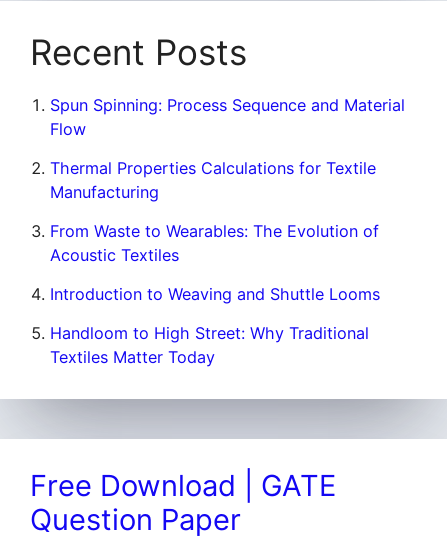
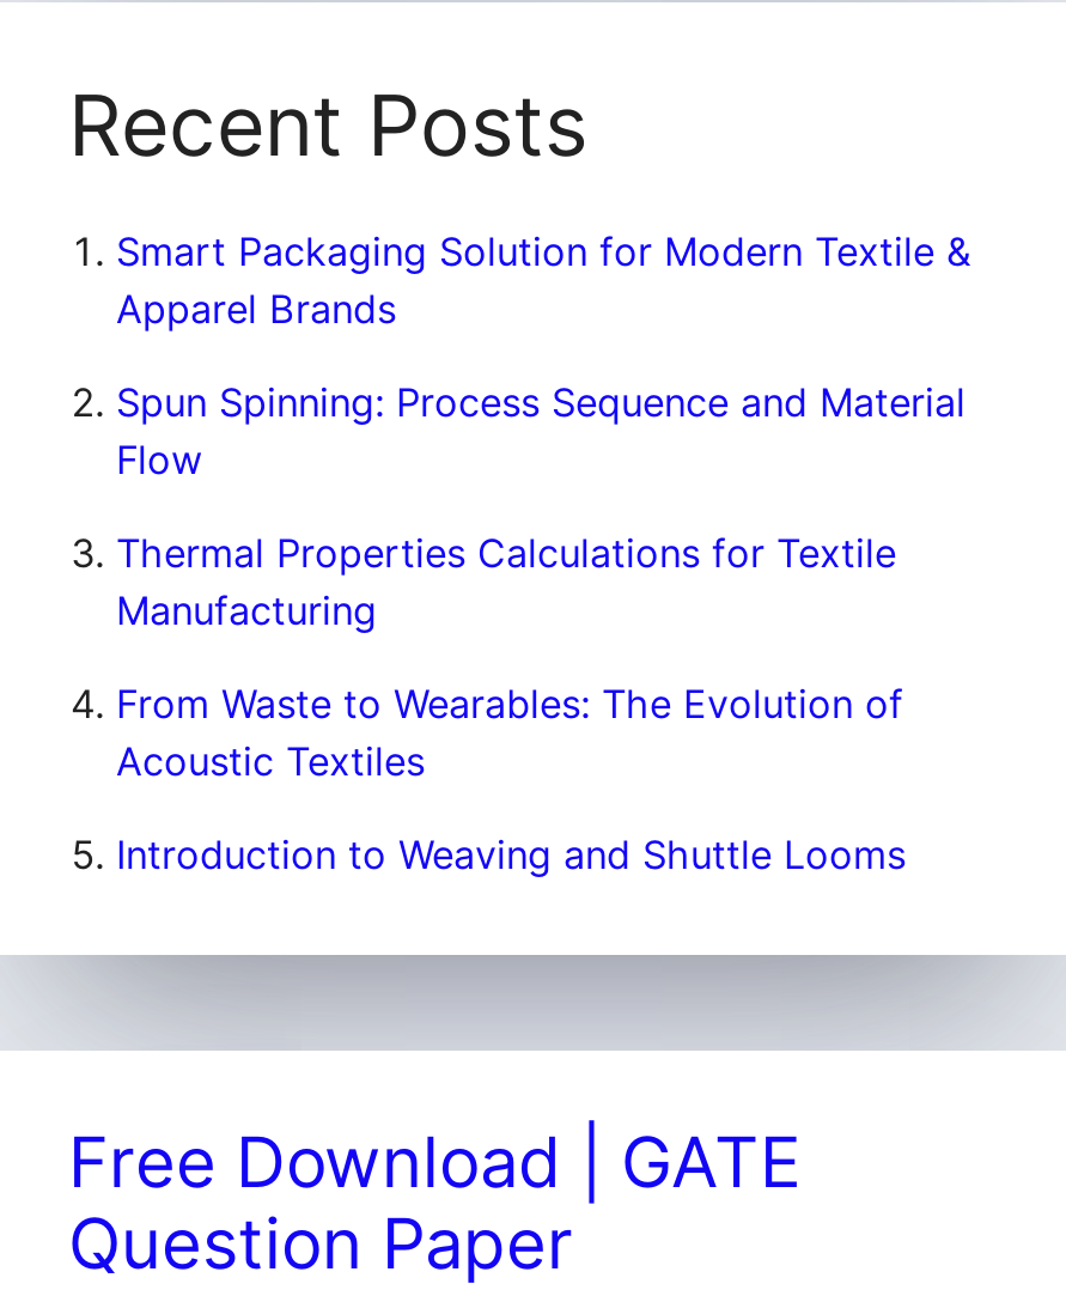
none -> [116,228,970,333] Smart Packaging Solution for Modern Textile & | Apparel Brands
moved [50,95,405,304] -> [116,379,966,879]: Spun Spinning: Process Sequence and Material | Flow | Thermal Properties Calculations for Textile | Manufacturing | From Waste to Wearables: The Evolution of | Acoustic Textiles | Introduction to Weaving and Shuttle Looms
[50,323,369,367] Handloom to High Street: Why Traditional | Textiles Matter Today -> none

